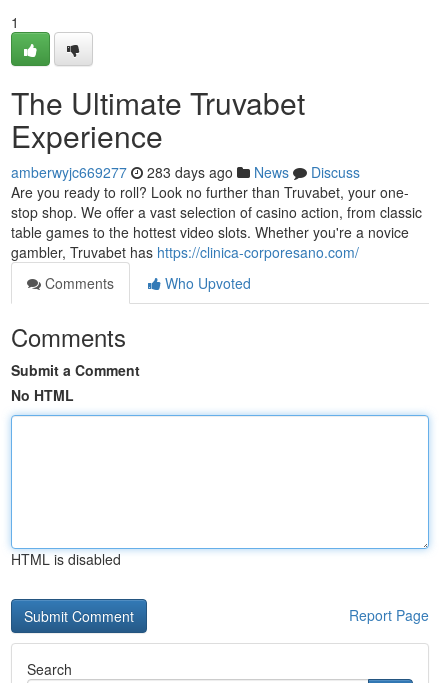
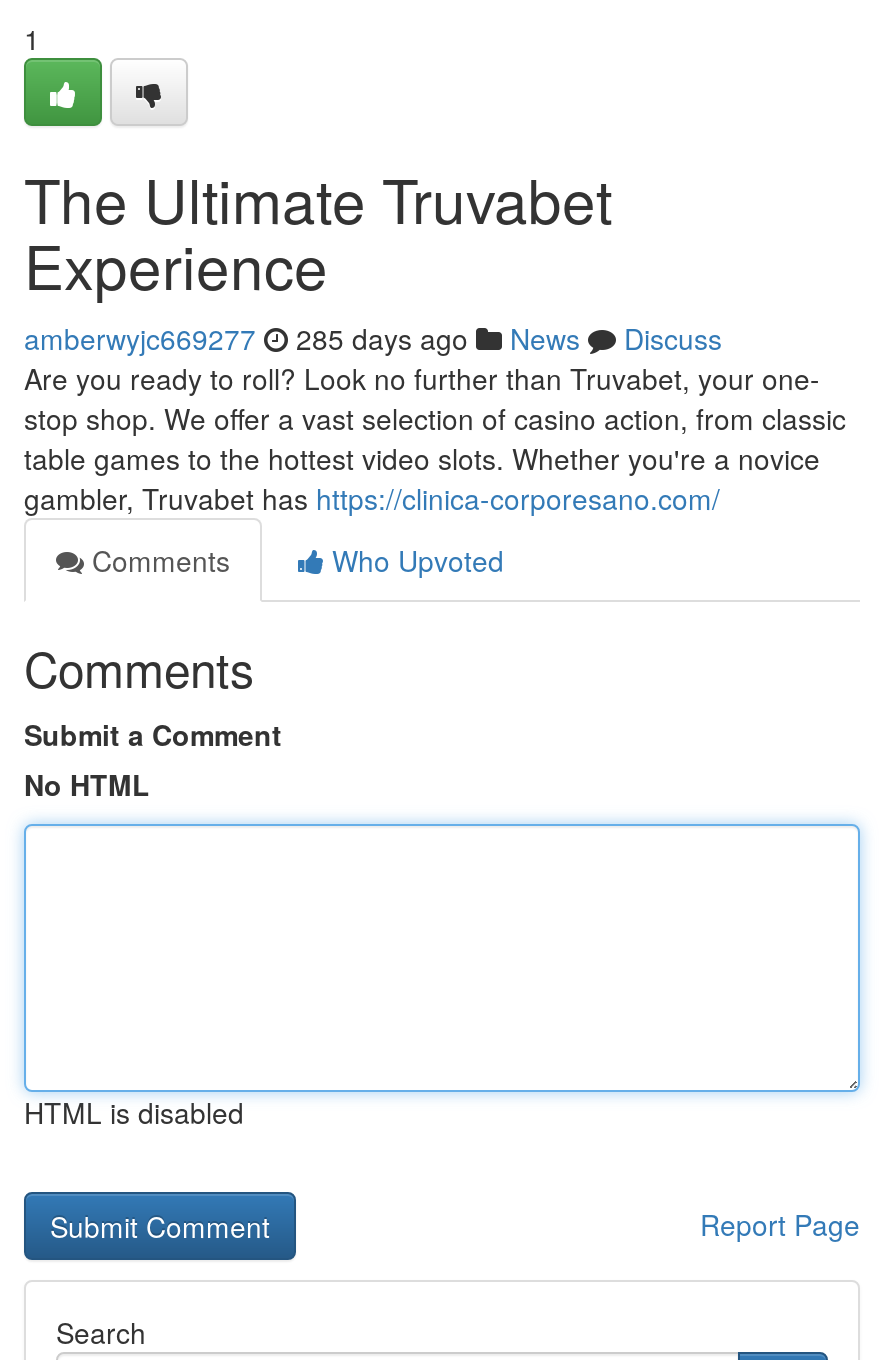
[11,162,360,182] amberwyjc669277 283 days ago News Discuss -> [24,318,722,358] amberwyjc669277 285 days ago News Discuss

